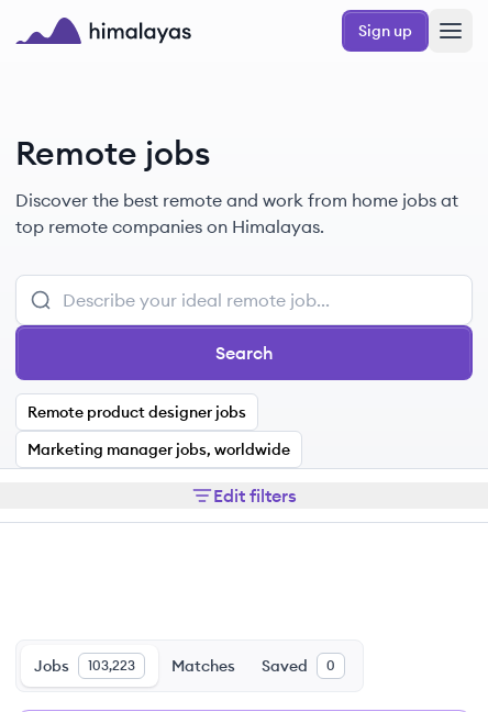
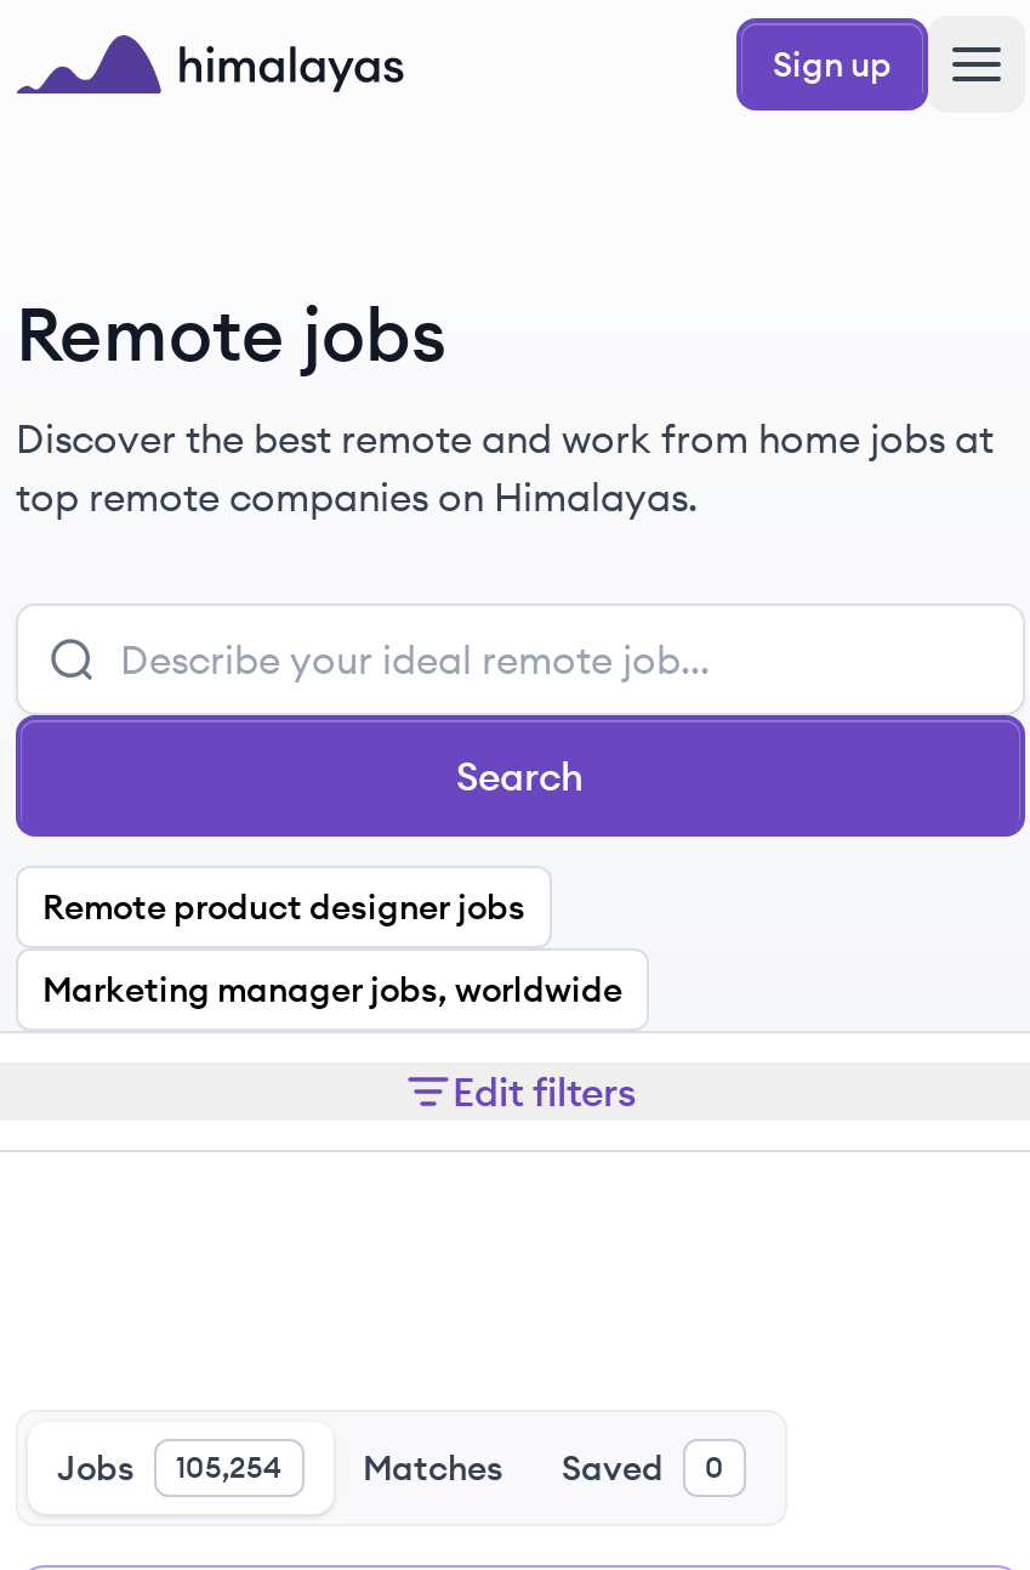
[34,656,135,676] Jobs 103,223 -> [57,1446,283,1490] Jobs 105,254

